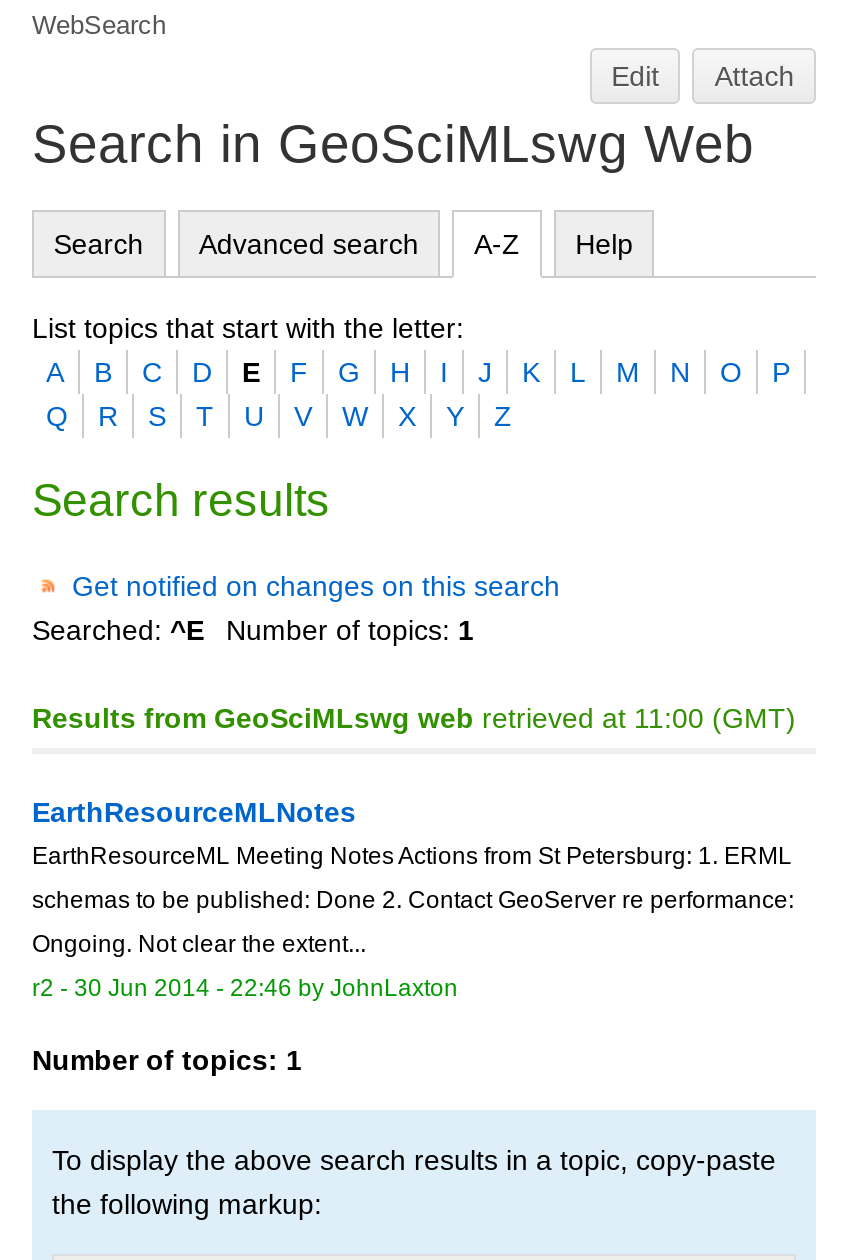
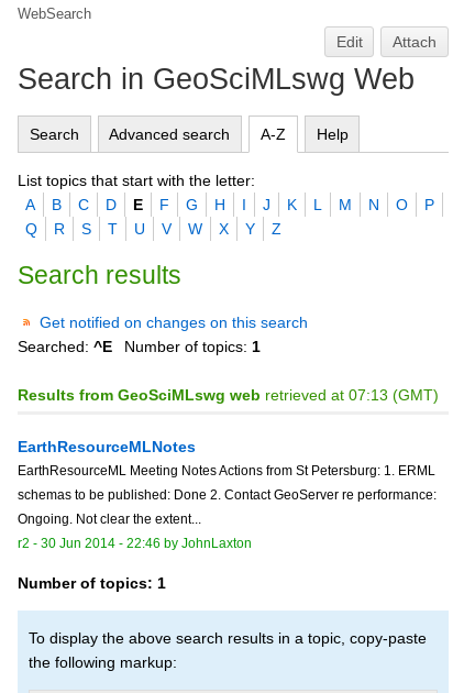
[32,701,796,733] Results from GeoSciMLswg web retrieved at 11:00 (GMT) -> [18,386,439,403] Results from GeoSciMLswg web retrieved at 07:13 (GMT)

